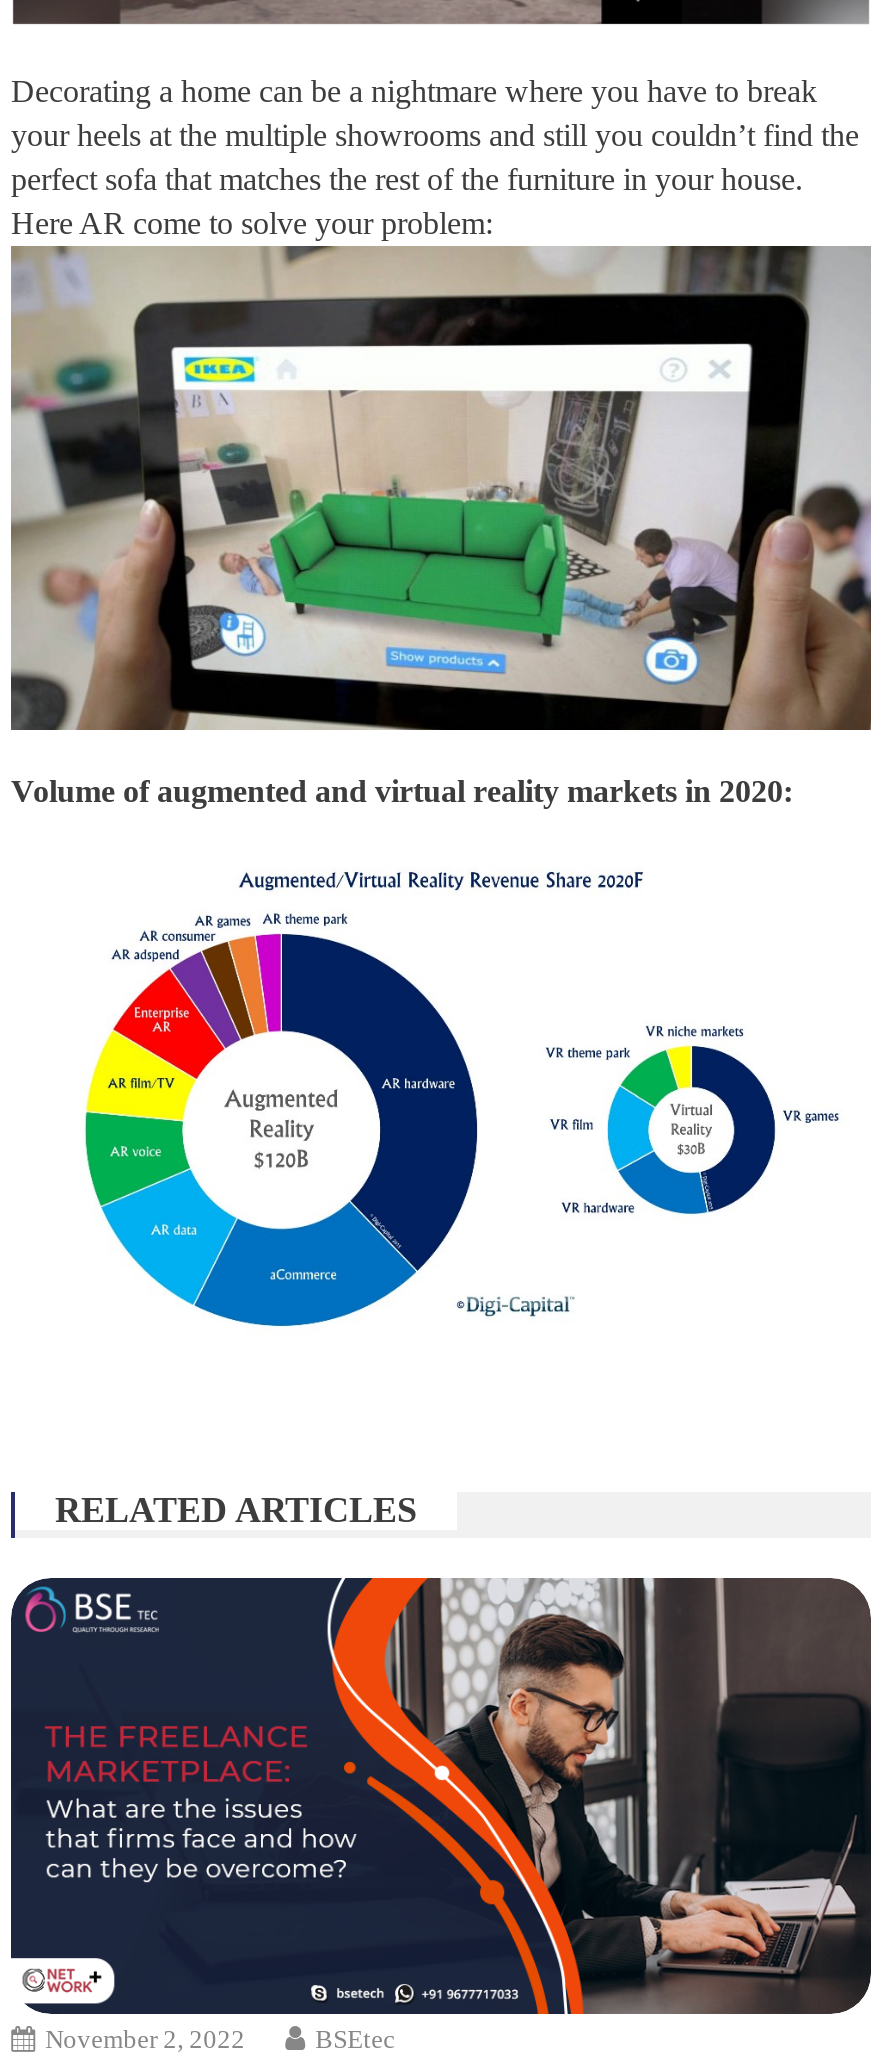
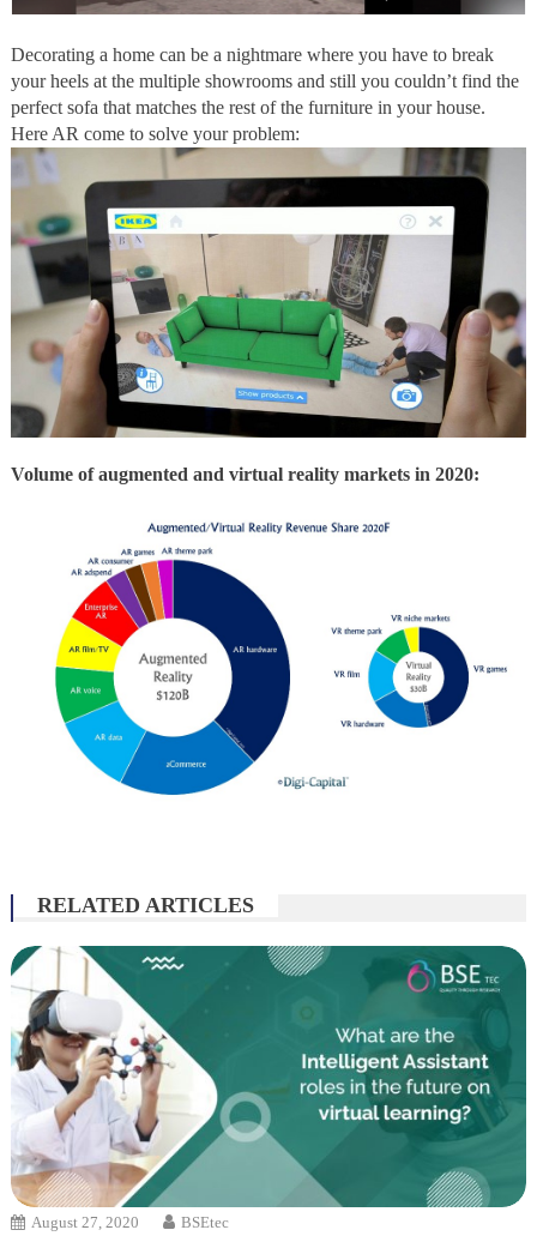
[9,1574,873,2055] [image] | November 2, 2022 -> [11,945,527,1231] [image] | August 27, 2020

